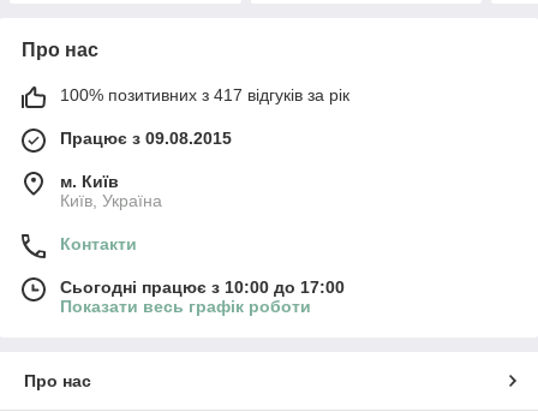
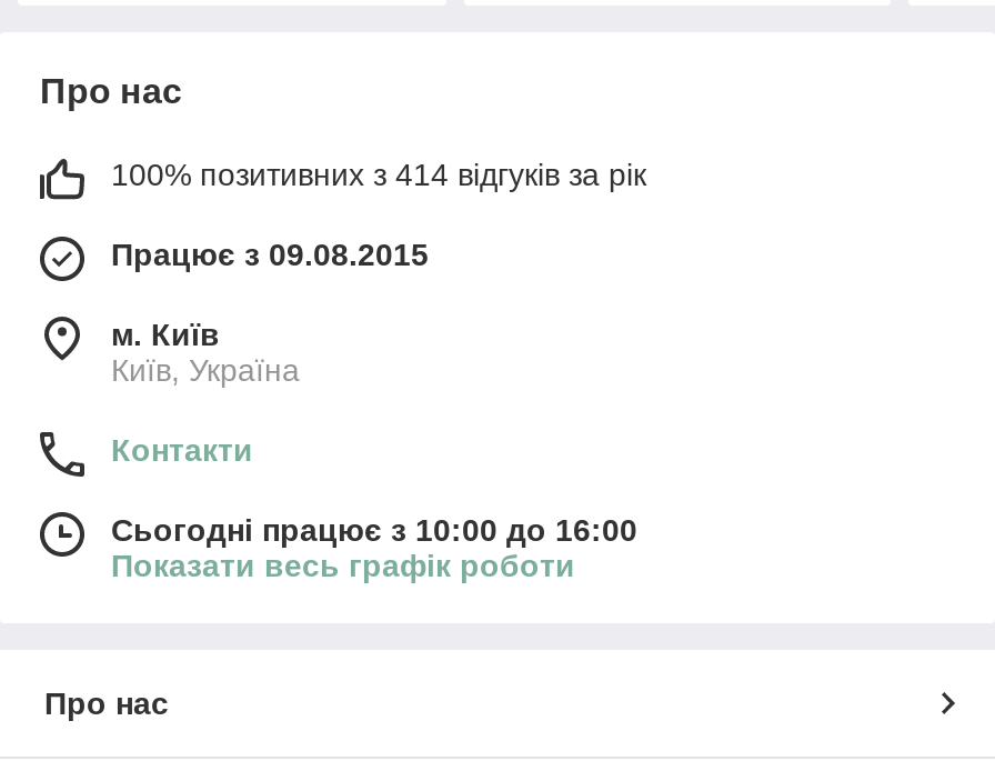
[60,85,349,104] 100% позитивних з 417 відгуків за рік -> [111,156,646,192] 100% позитивних з 414 відгуків за рік
[60,277,345,296] Сьогодні працює з 10:00 до 17:00 -> [111,512,637,547] Сьогодні працює з 10:00 до 16:00

